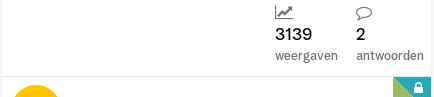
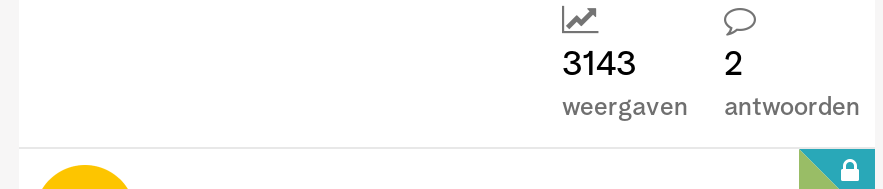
[274,26,311,43] 3139 -> [562,48,636,82] 3143

